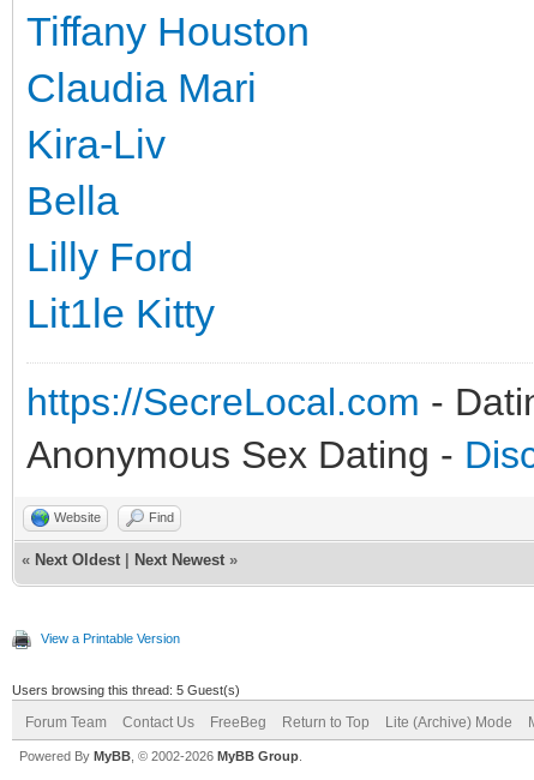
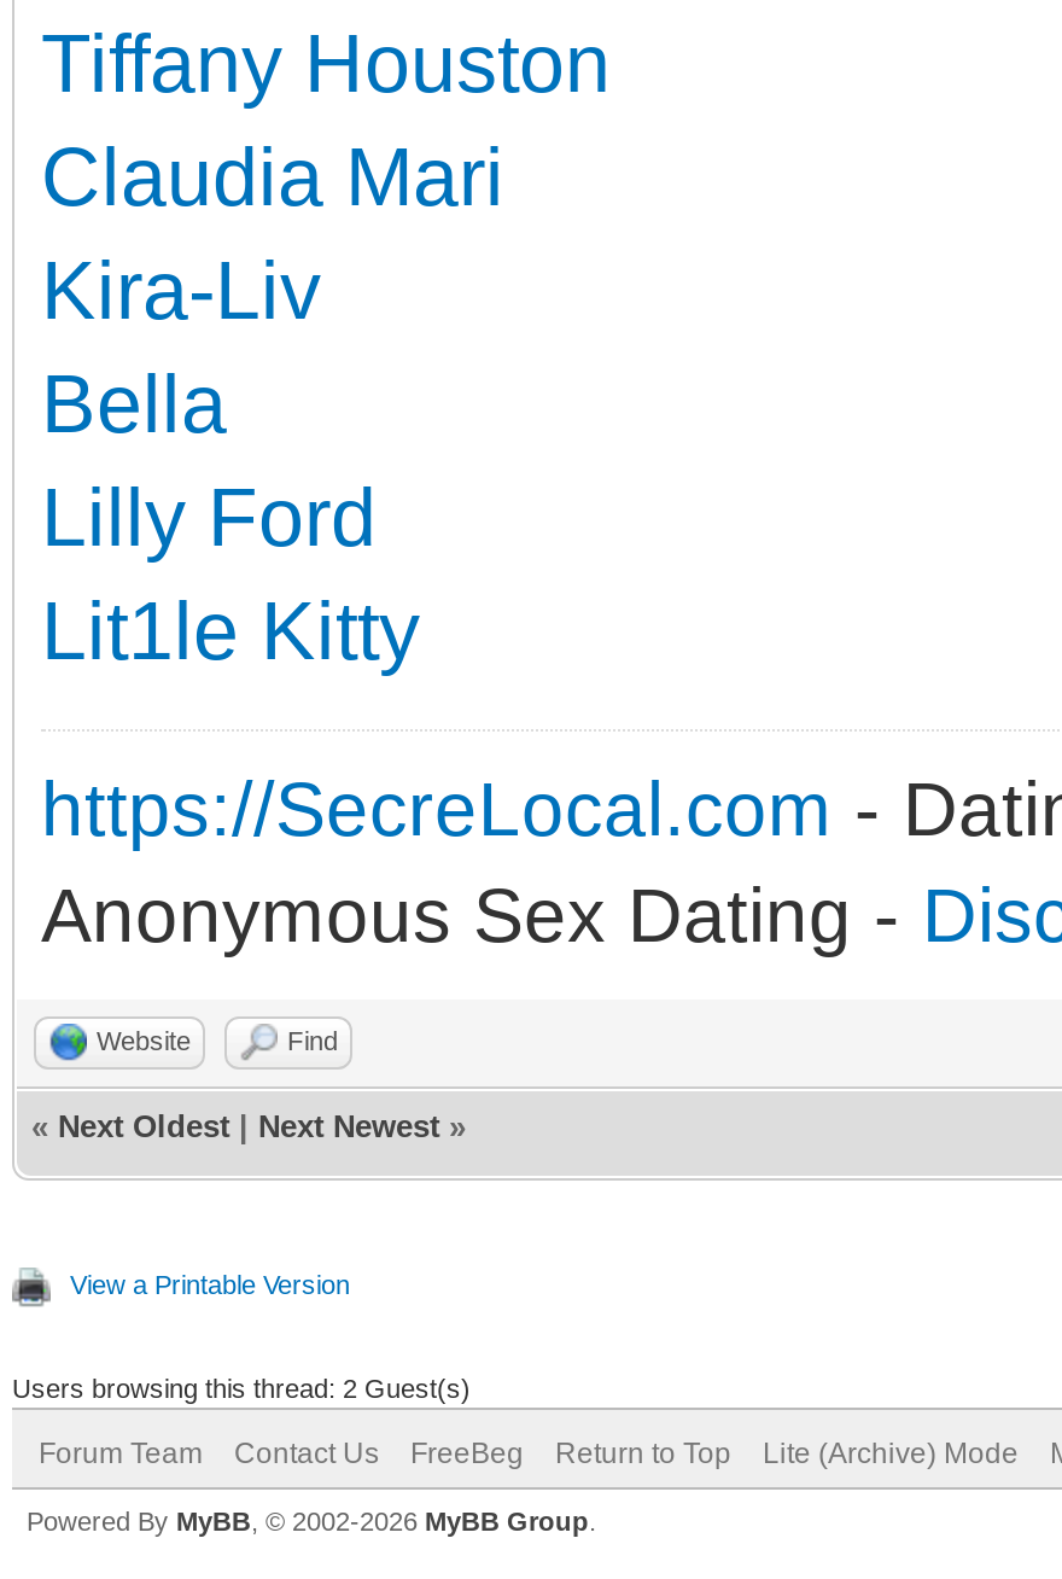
[12,683,240,697] Users browsing this thread: 5 Guest(s) -> [12,1373,471,1402] Users browsing this thread: 2 Guest(s)

